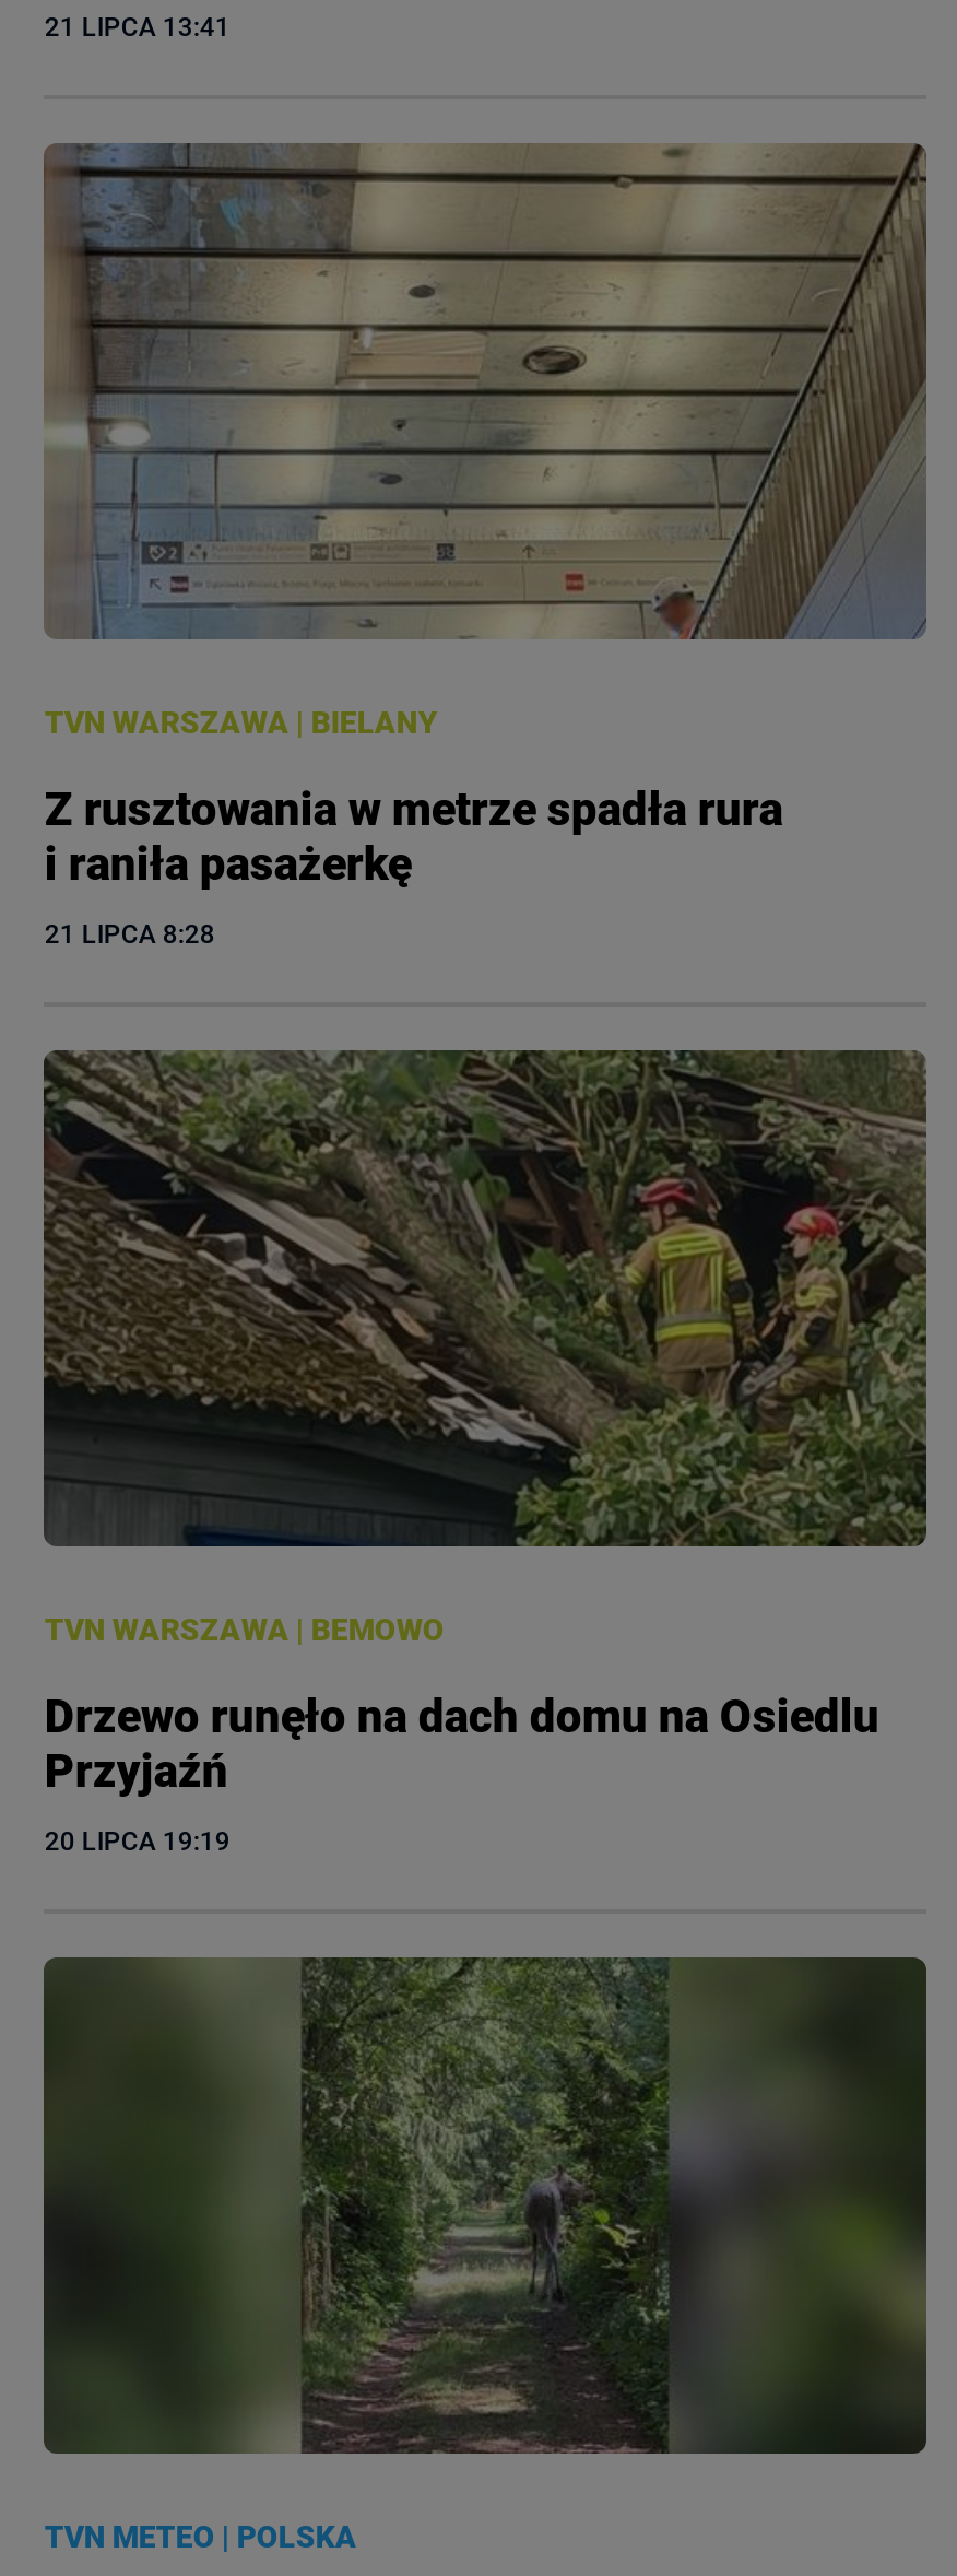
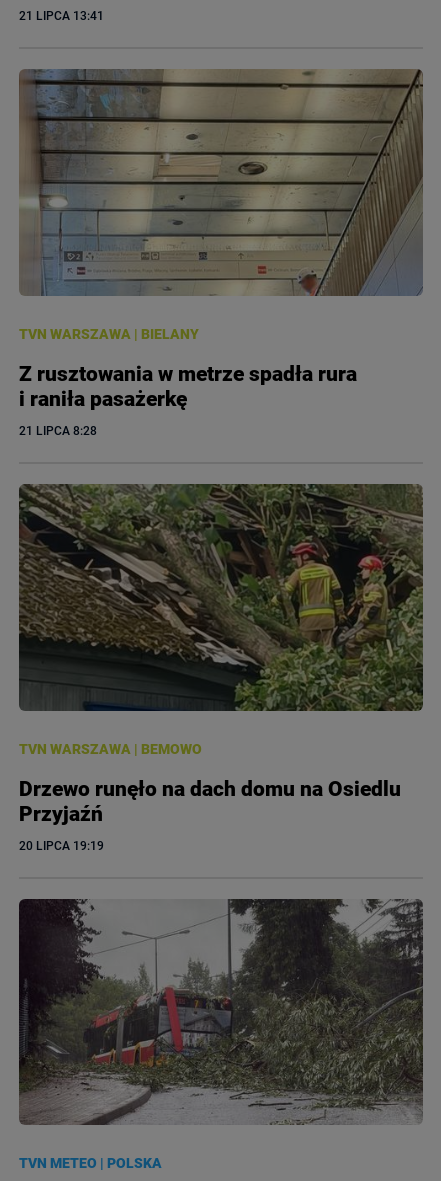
[44,1955,926,2456] [image] -> [19,898,424,1126] [image]

